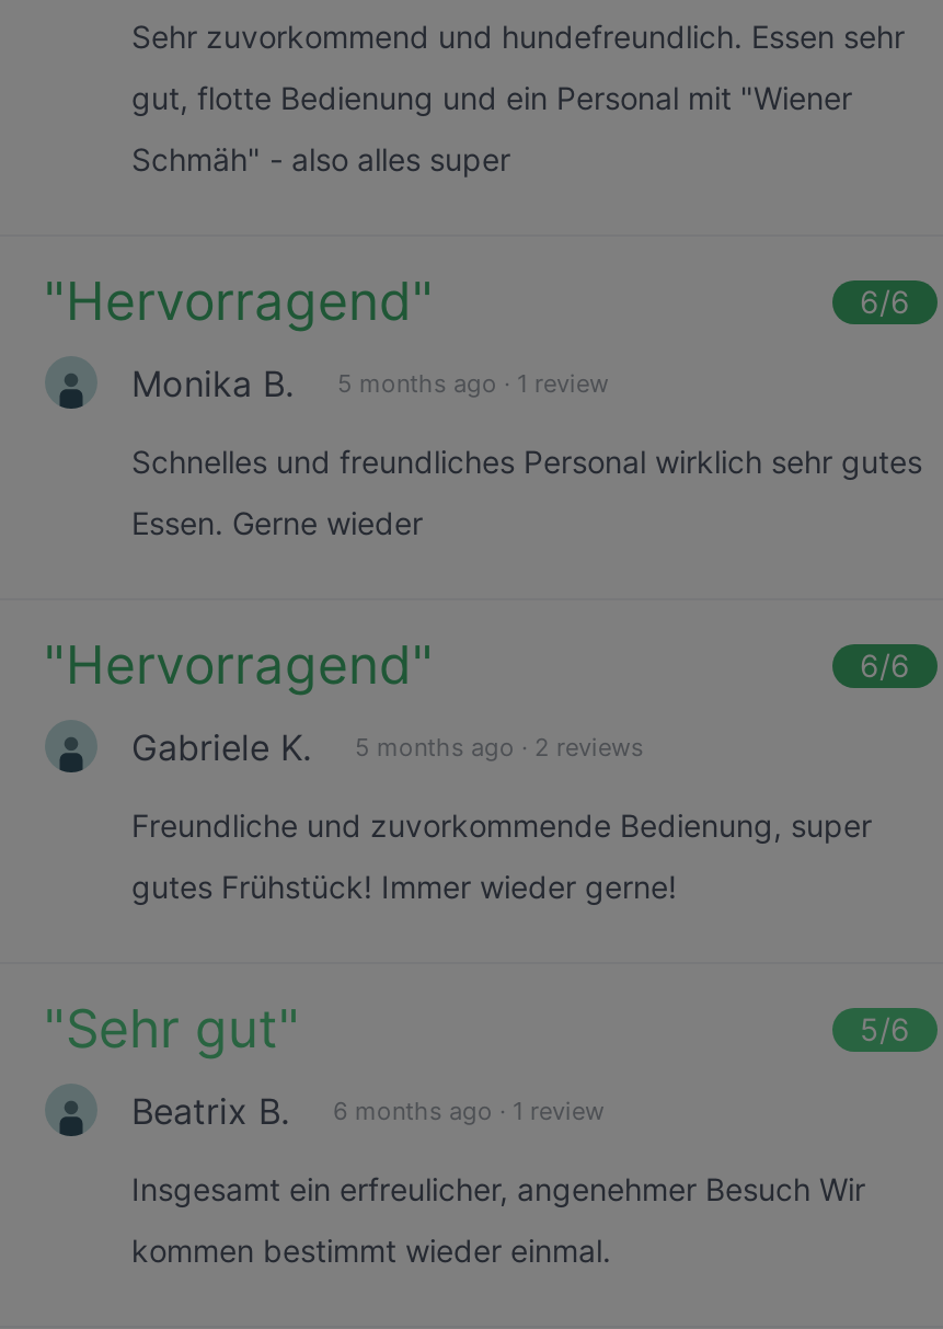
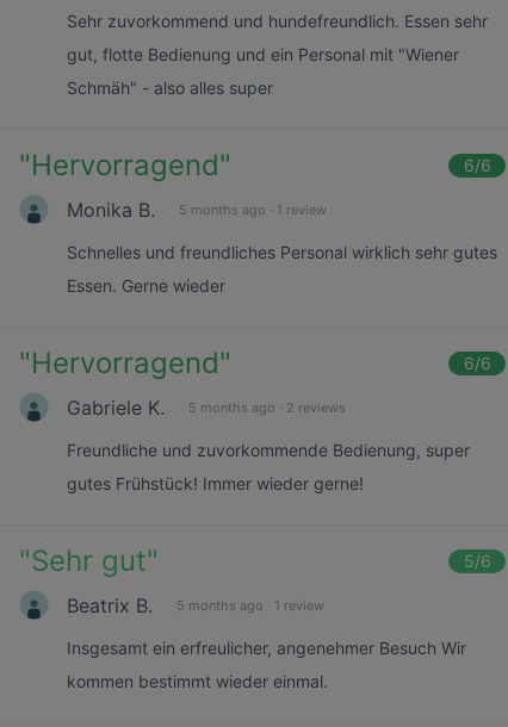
[333,1095,605,1125] 6 months ago · 1 review -> [176,596,324,613] 5 months ago · 1 review

